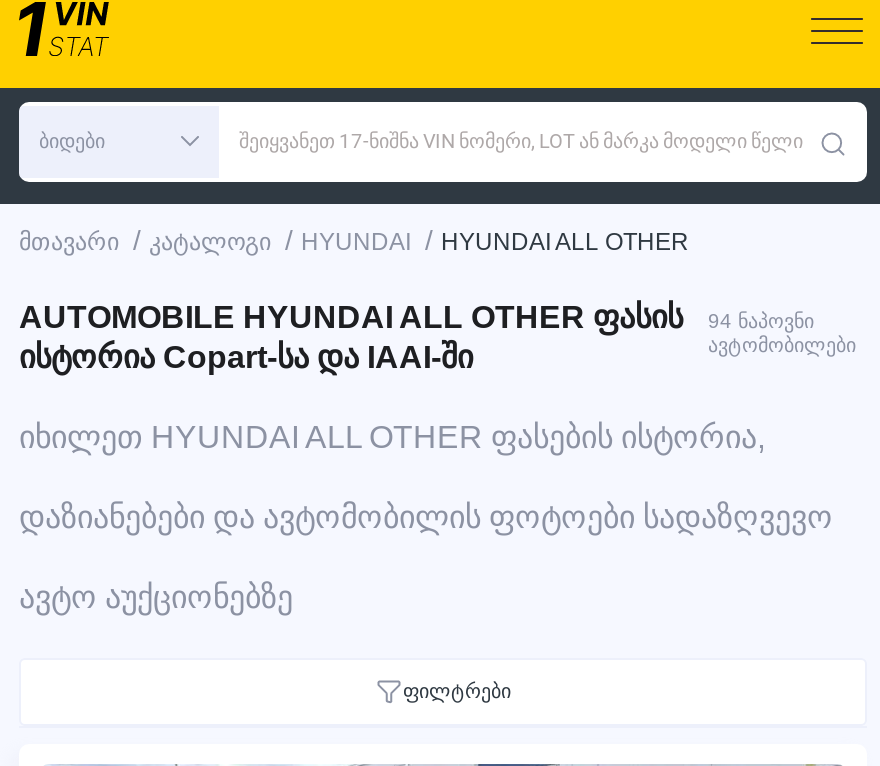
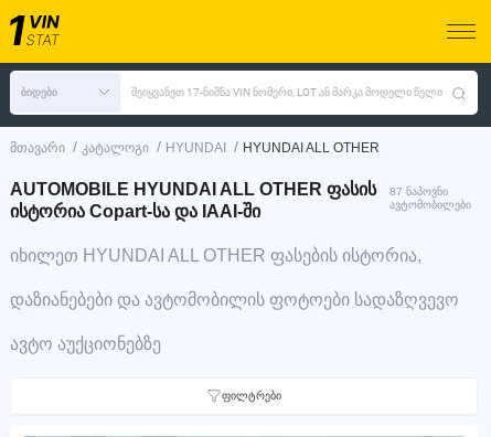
[19,300,814,334] AUTOMOBILE HYUNDAI ALL OTHER ფასის 94 ნაპოვნი -> [10,180,449,199] AUTOMOBILE HYUNDAI ALL OTHER ფასის 87 ნაპოვნი

